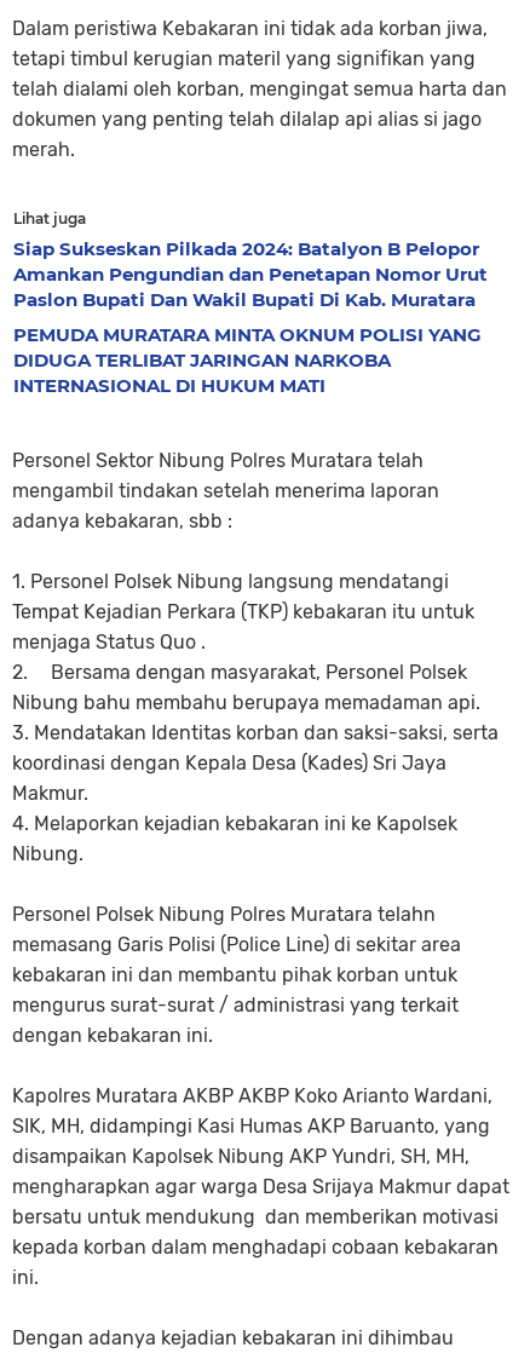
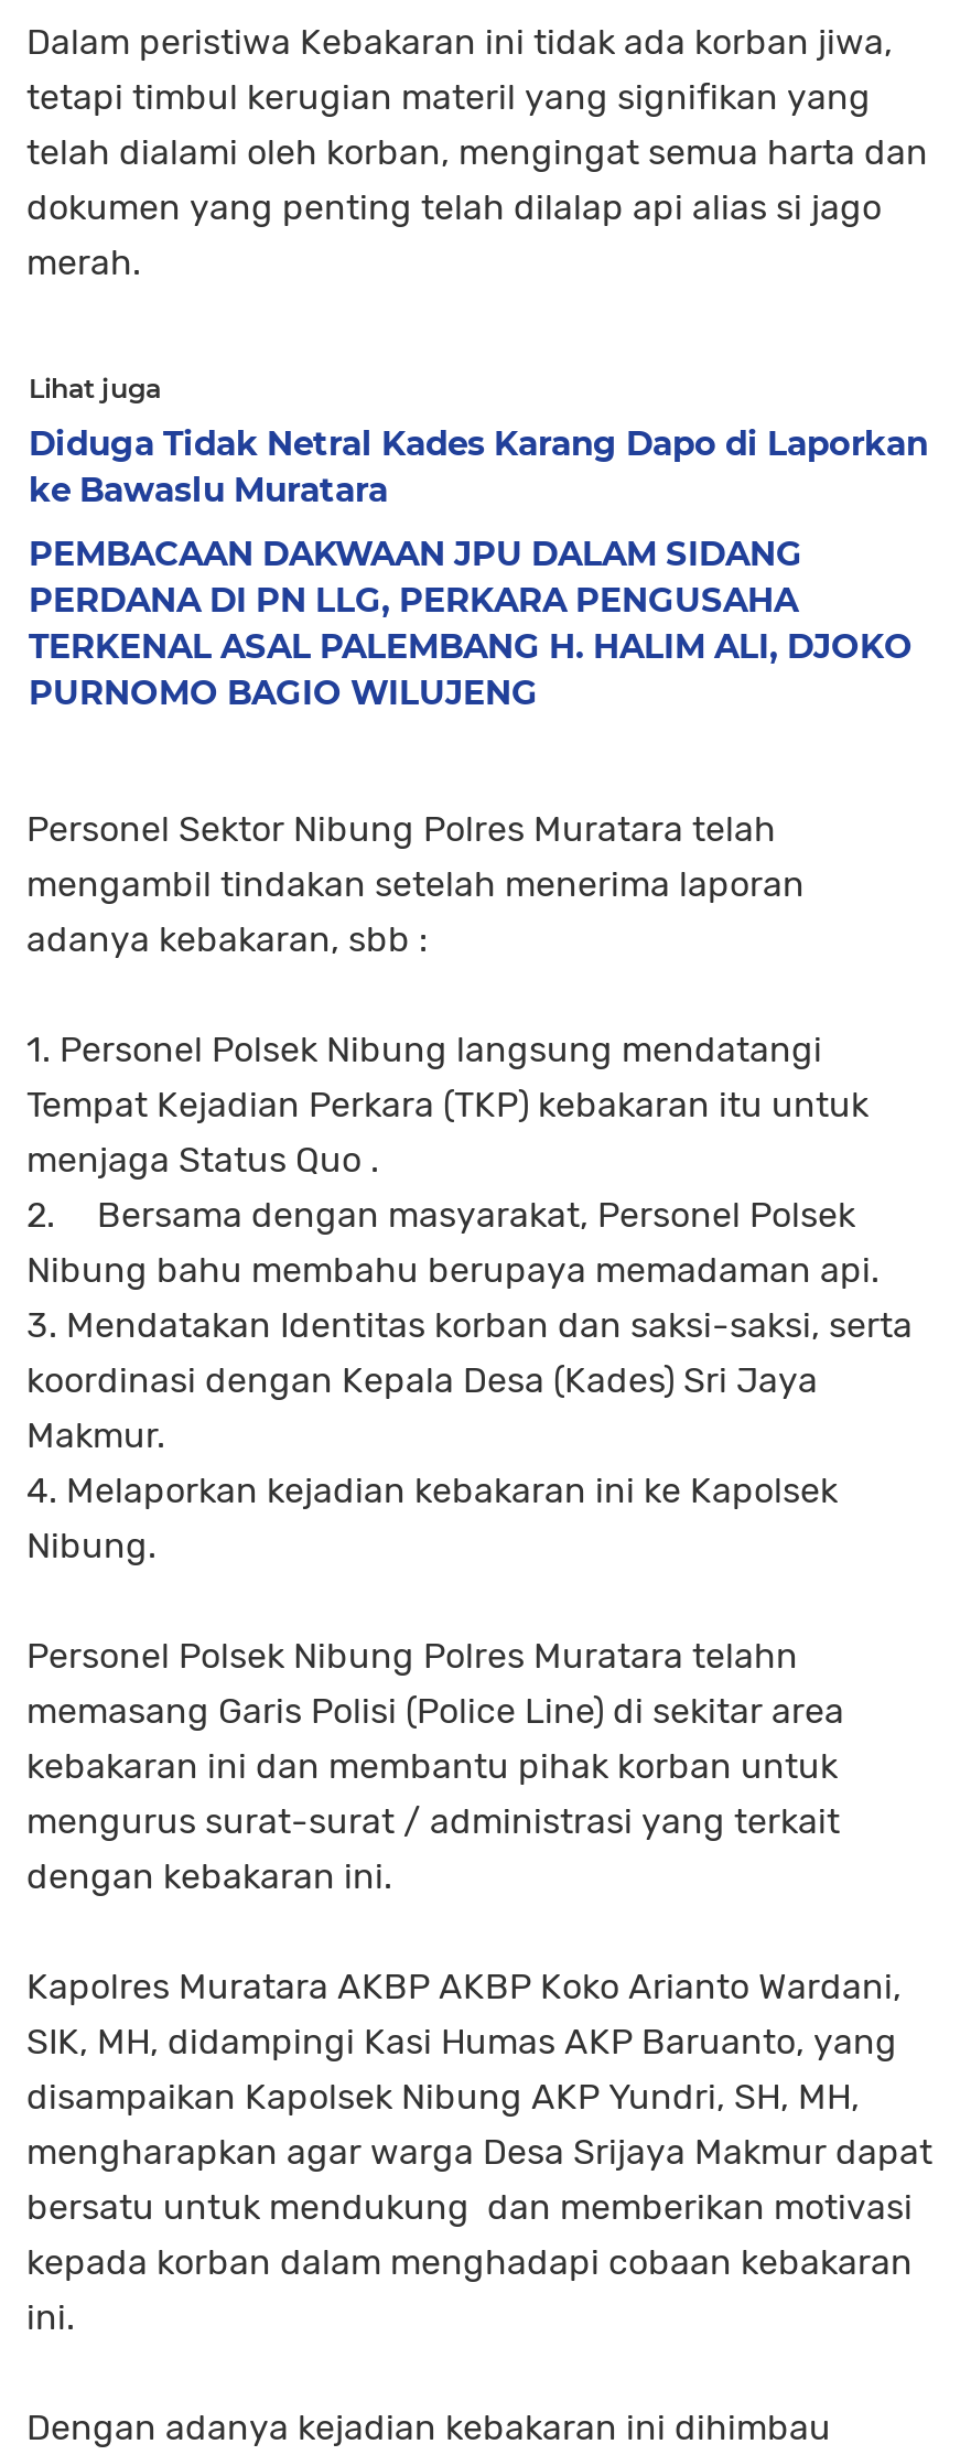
[13,237,488,311] Siap Sukseskan Pilkada 2024: Batalyon B Pelopor | Amankan Pengundian dan Penetapan Nomor Urut | Paslon Bupati Dan Wakil Bupati Di Kab. Muratara -> [29,422,928,510] Diduga Tidak Netral Kades Karang Dapo di Laporkan | ke Bawaslu Muratara
[13,323,482,397] PEMUDA MURATARA MINTA OKNUM POLISI YANG | DIDUGA TERLIBAT JARINGAN NARKOBA | INTERNASIONAL DI HUKUM MATI -> [29,532,913,713] PEMBACAAN DAKWAAN JPU DALAM SIDANG | PERDANA DI PN LLG, PERKARA PENGUSAHA | TERKENAL ASAL PALEMBANG H. HALIM ALI, DJOKO | PURNOMO BAGIO WILUJENG

